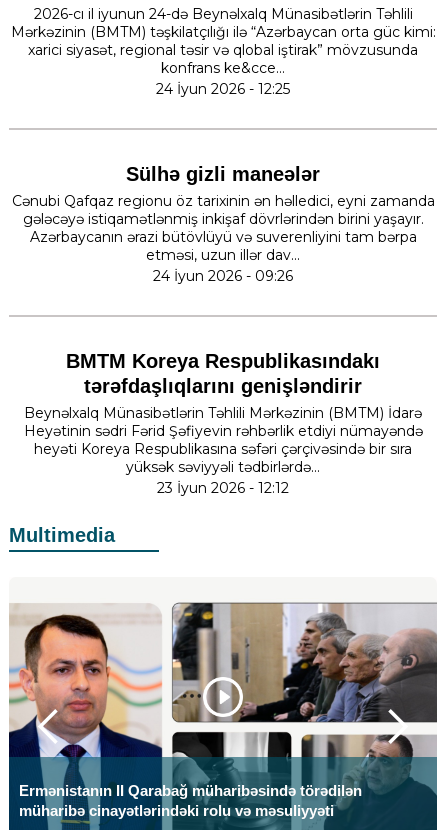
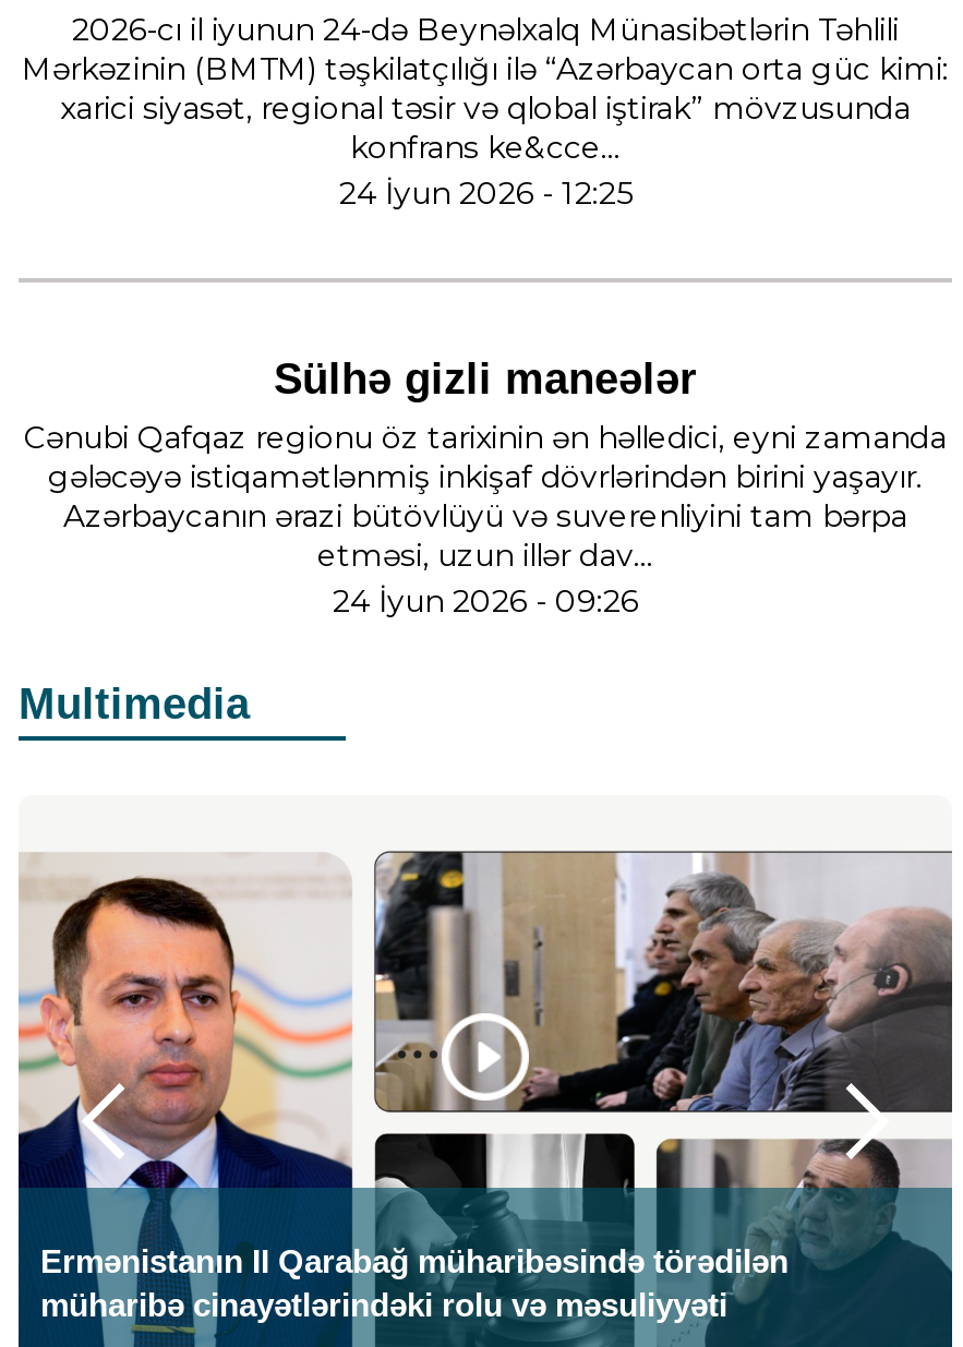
[23,350,422,497] BMTM Koreya Respublikasındakı | tərəfdaşlıqlarını genişləndirir | Beynəlxalq Münasibətlərin Təhlili Mərkəzinin (BMTM) İdarə | Heyətinin sədri Fərid Şəfiyevin rəhbərlik etdiyi nümayəndə | heyəti Koreya Respublikasına səfəri çərçivəsində bir sıra | yüksək səviyyəli tədbirlərdə... | 23 İyun 2026 - 12:12 -> none

